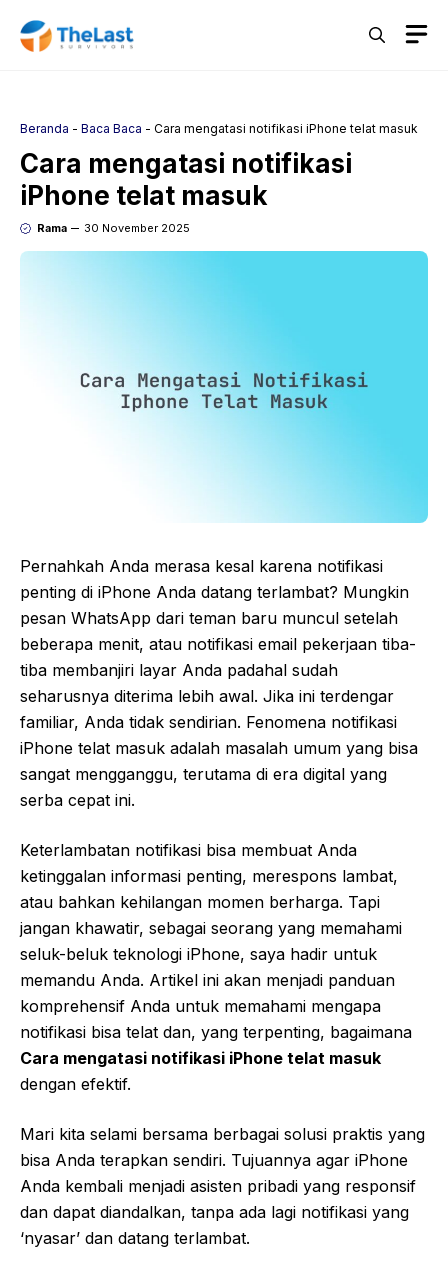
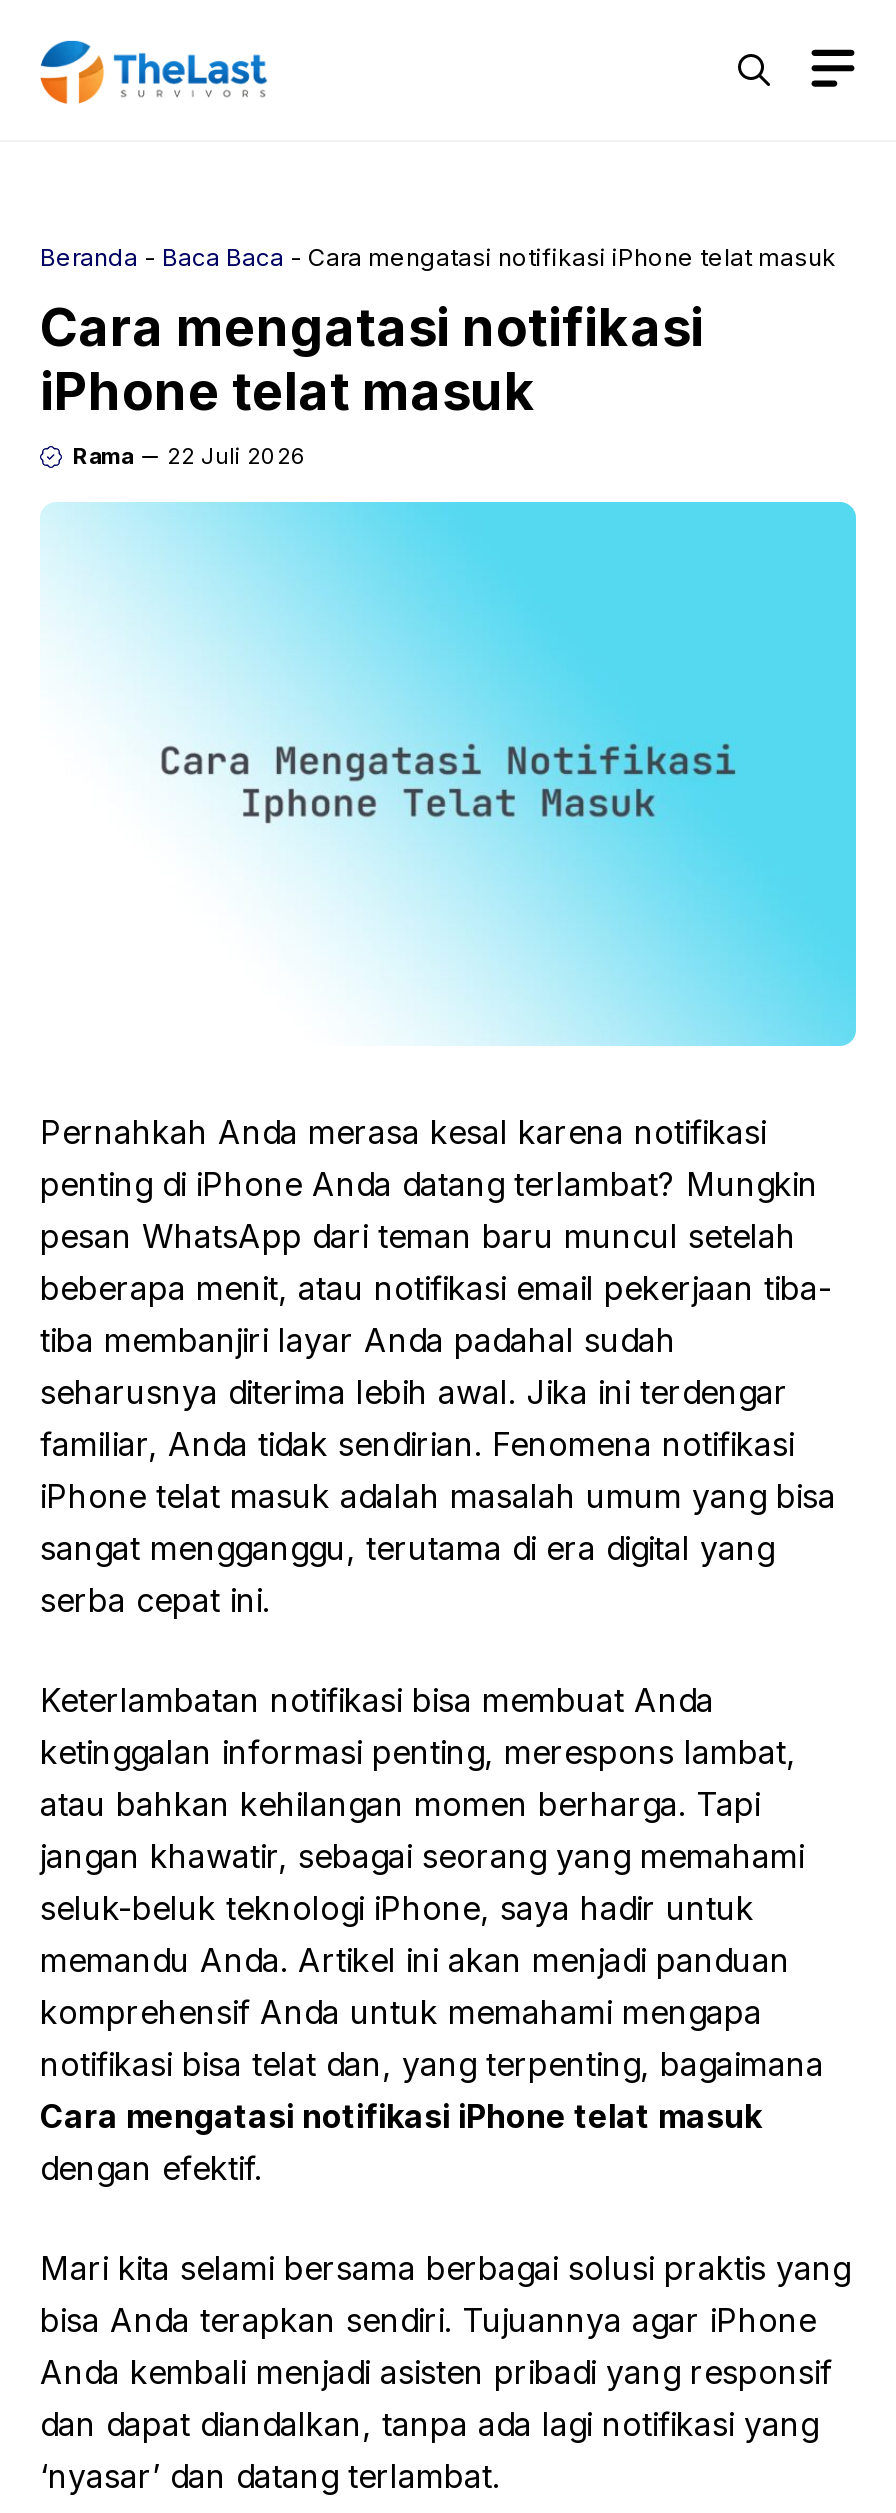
[36,221,189,235] Rama 30 November 2025 -> [73,442,307,470] Rama 22 Juli 2026

